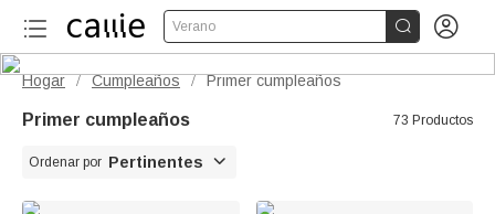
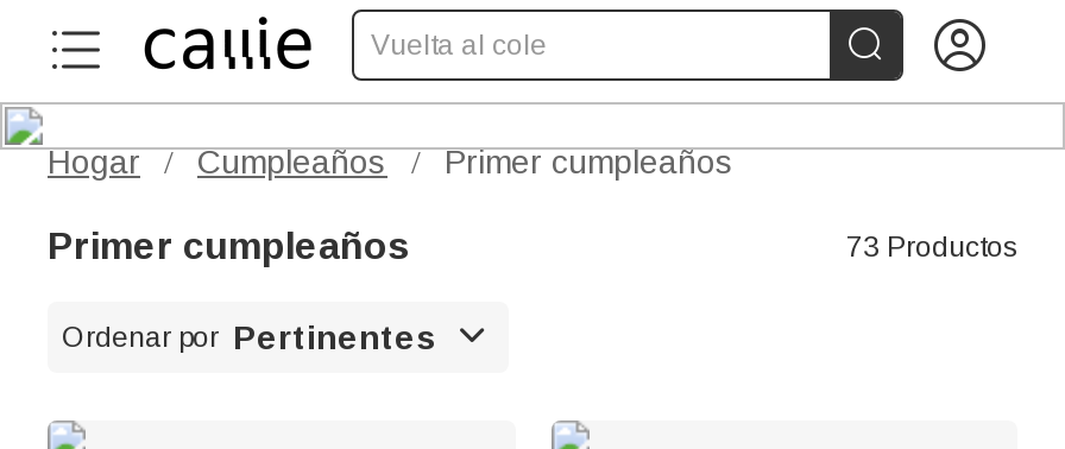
[172,19,215,34] Verano -> [371,29,547,62] Vuelta al cole

